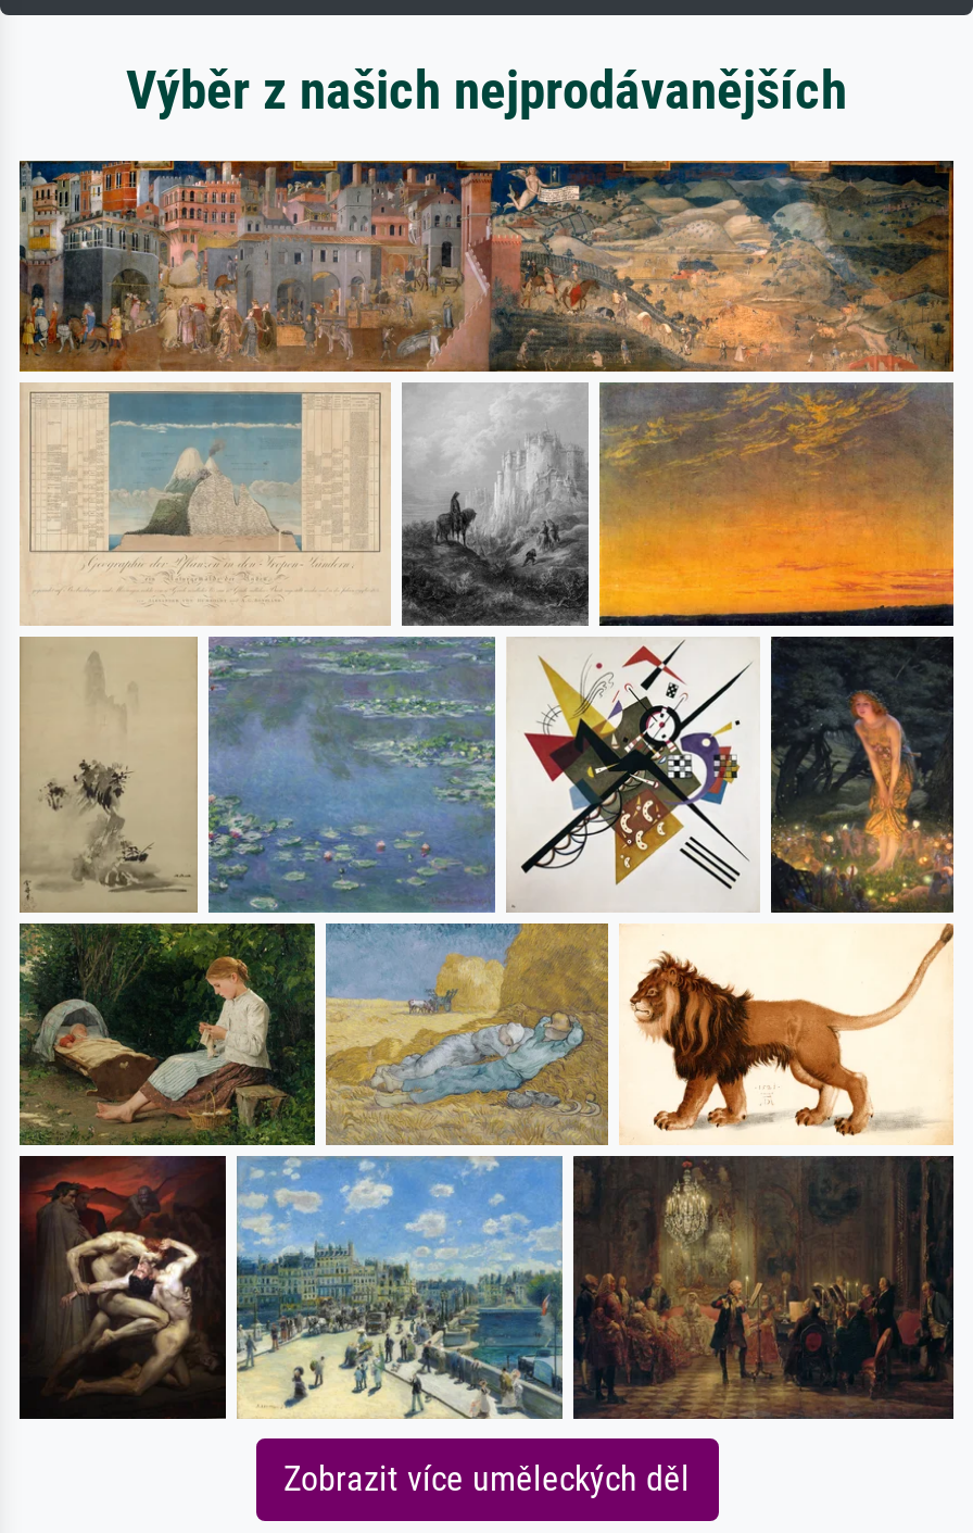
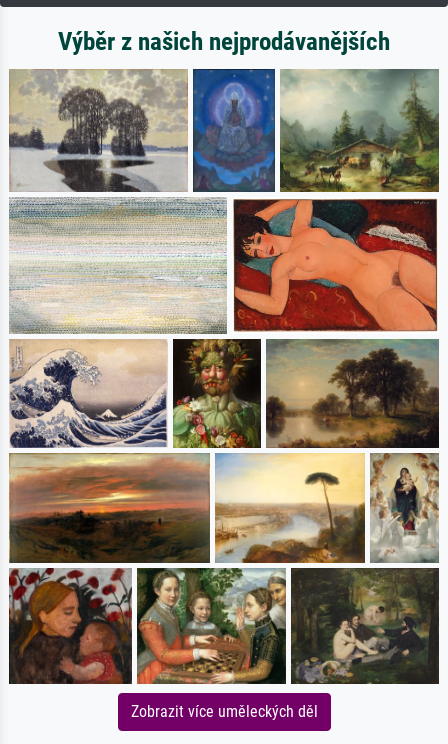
[17,150,956,1421] [image] -> [8,68,440,685] [image]

